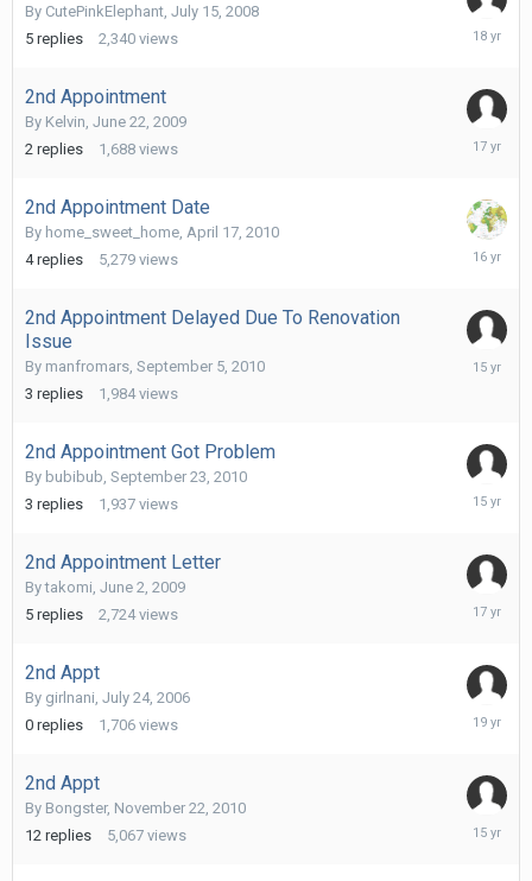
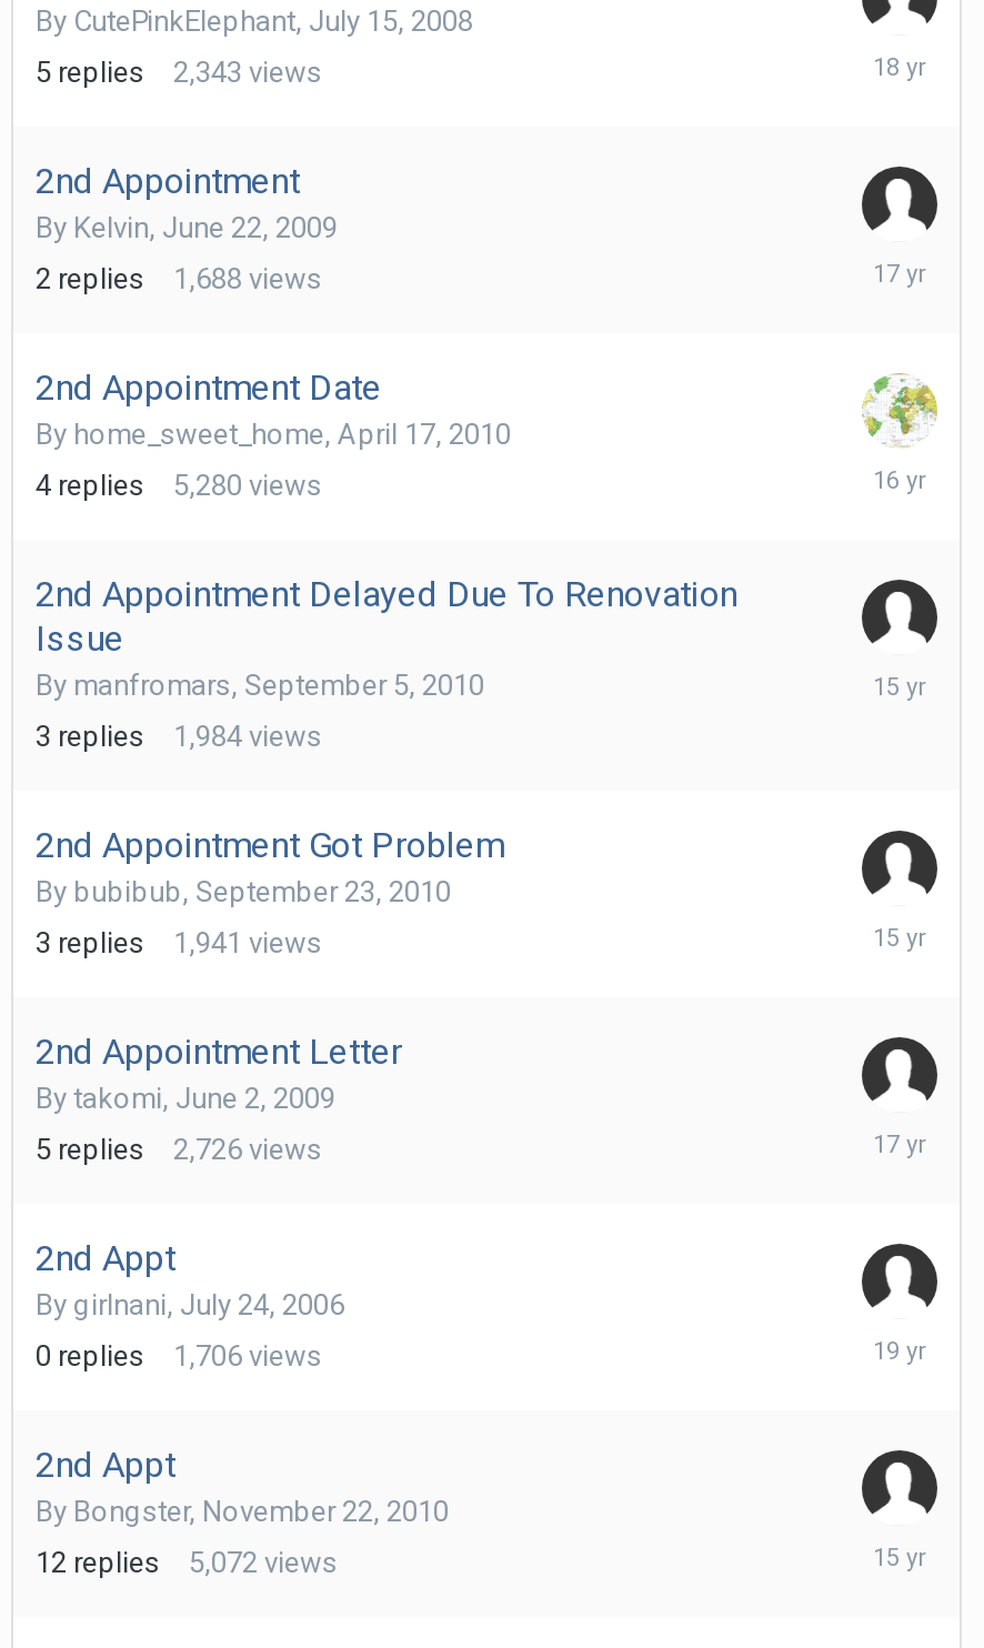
[25,30,178,48] 5 replies 2,340 views -> [36,56,322,89] 5 replies 2,343 views
[25,251,178,269] 4 replies 5,279 views -> [36,469,322,502] 4 replies 5,280 views
[25,495,178,513] 3 replies 1,937 views -> [36,927,322,960] 3 replies 1,941 views
[25,606,178,624] 5 replies 2,724 views -> [36,1133,322,1166] 5 replies 2,726 views
[25,827,186,844] 12 replies 5,067 views -> [36,1546,338,1580] 12 replies 5,072 views

